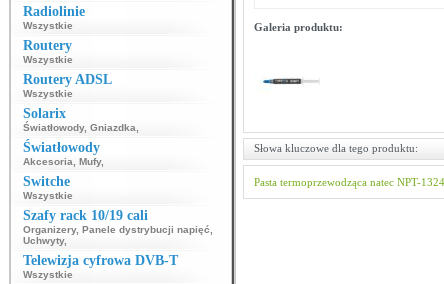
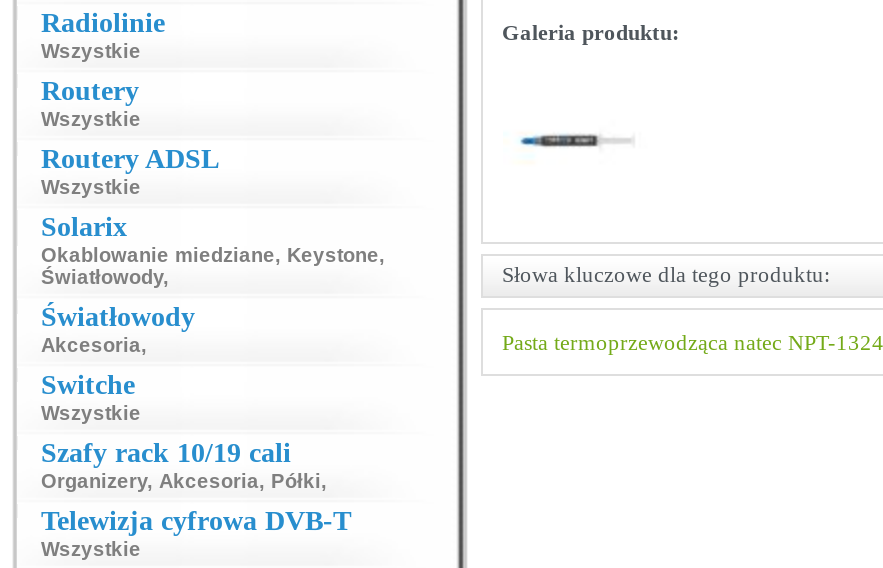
[23,122,139,133] Światłowody, Gniazdka, -> [41,244,385,288] Okablowanie miedziane, Keystone, | Światłowody,
[23,156,104,167] Akcesoria, Mufy, -> [41,334,147,356] Akcesoria,
[23,224,213,246] Organizery, Panele dystrybucji napięć, | Uchwyty, -> [41,470,327,492] Organizery, Akcesoria, Półki,

